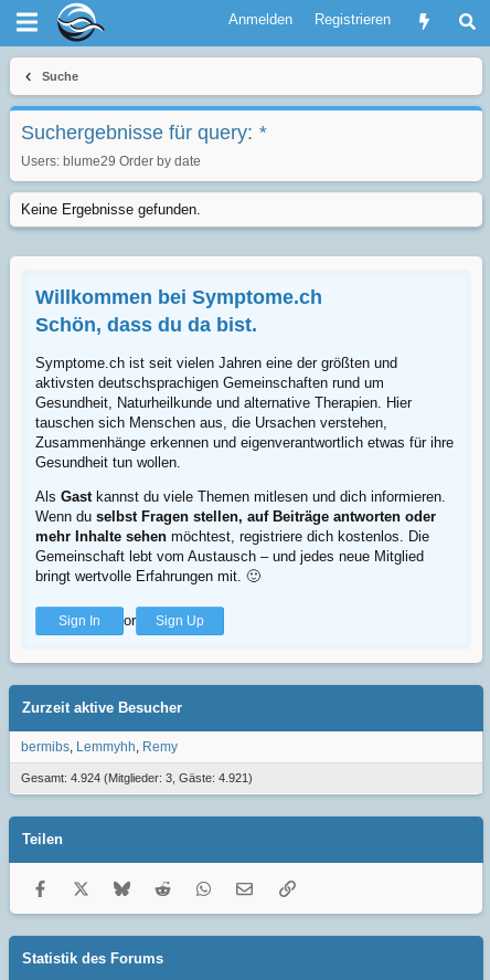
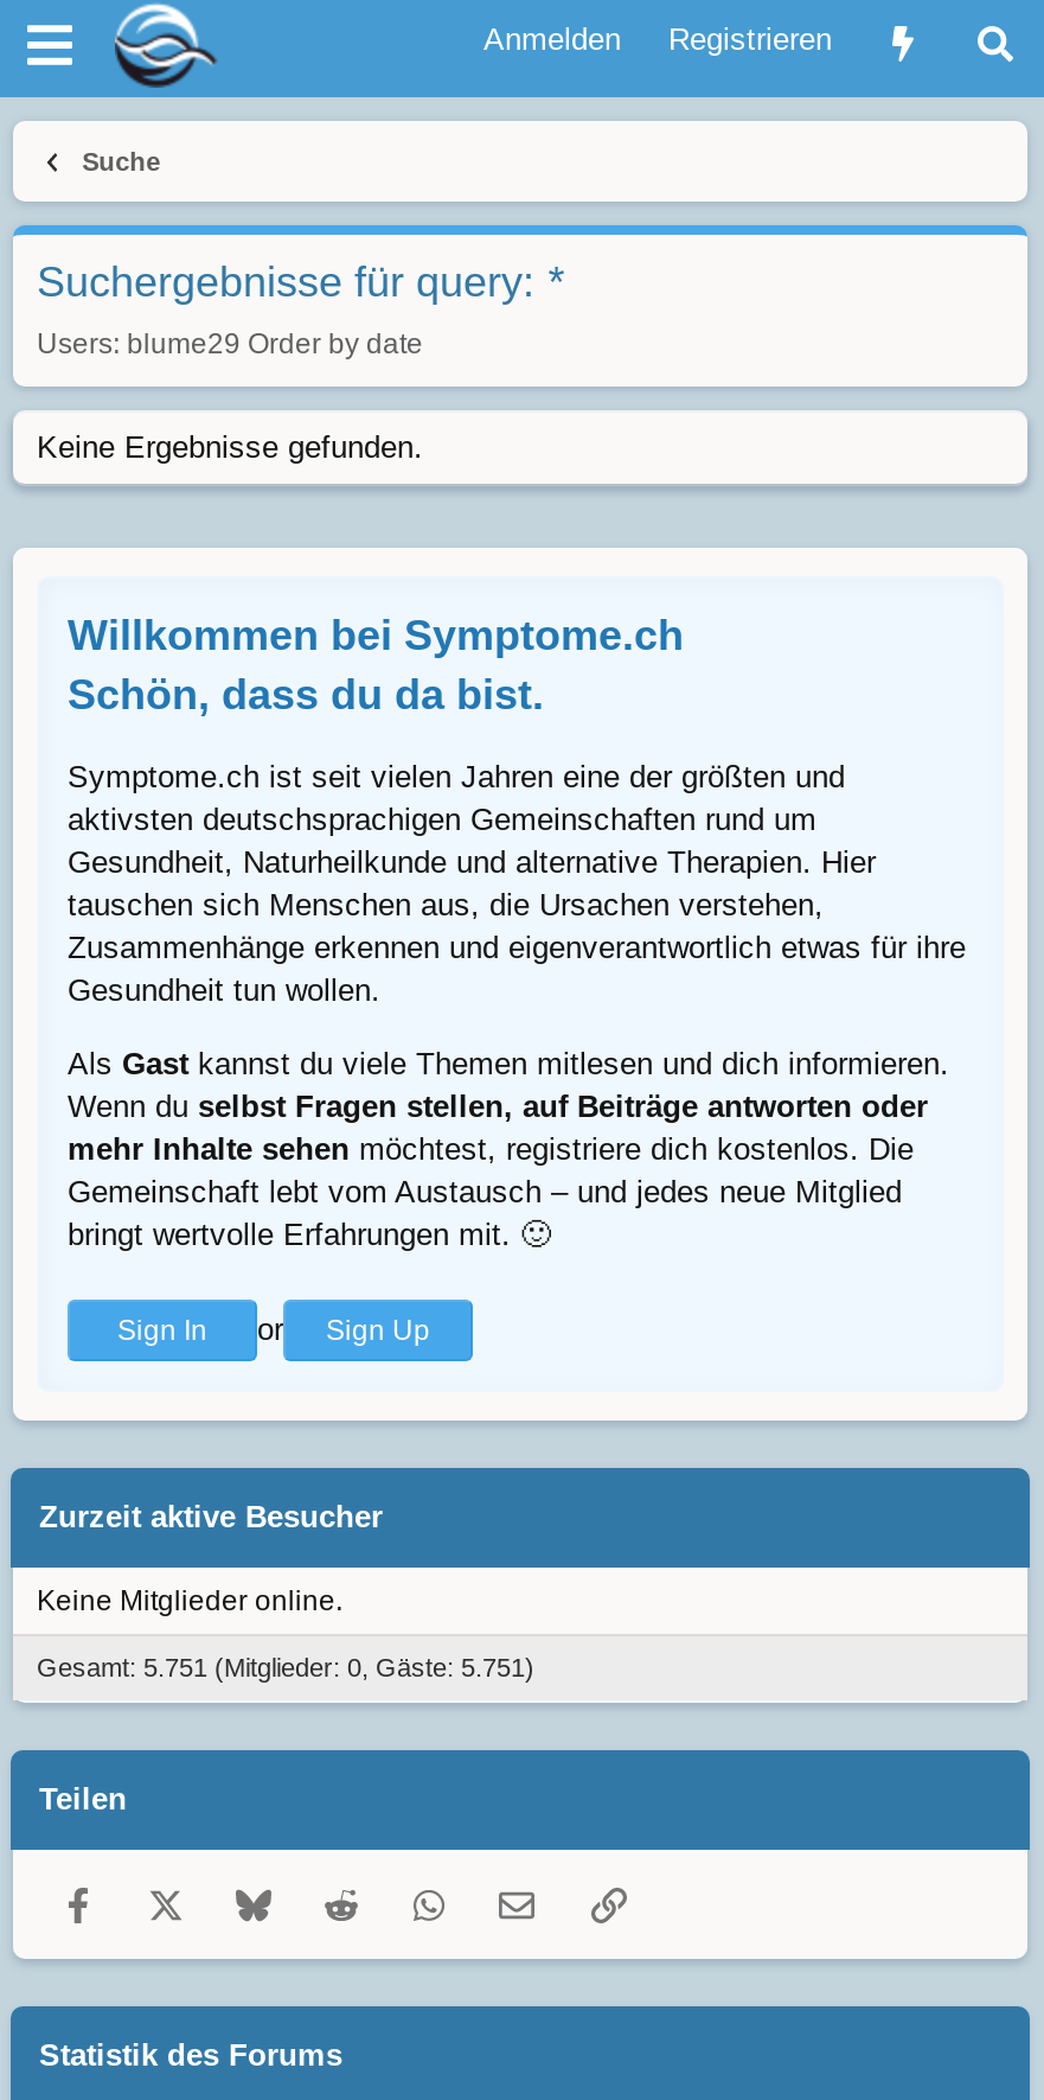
[21,739,178,755] bermibs Lemmyhh Remy -> [37,1584,342,1617] Keine Mitglieder online.
[21,771,253,784] Gesamt: 4.924 (Mitglieder: 3, Gäste: 4.921) -> [37,1653,534,1681] Gesamt: 5.751 (Mitglieder: 0, Gäste: 5.751)

